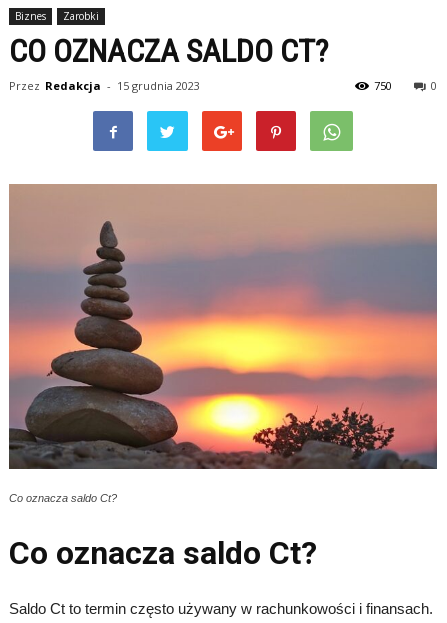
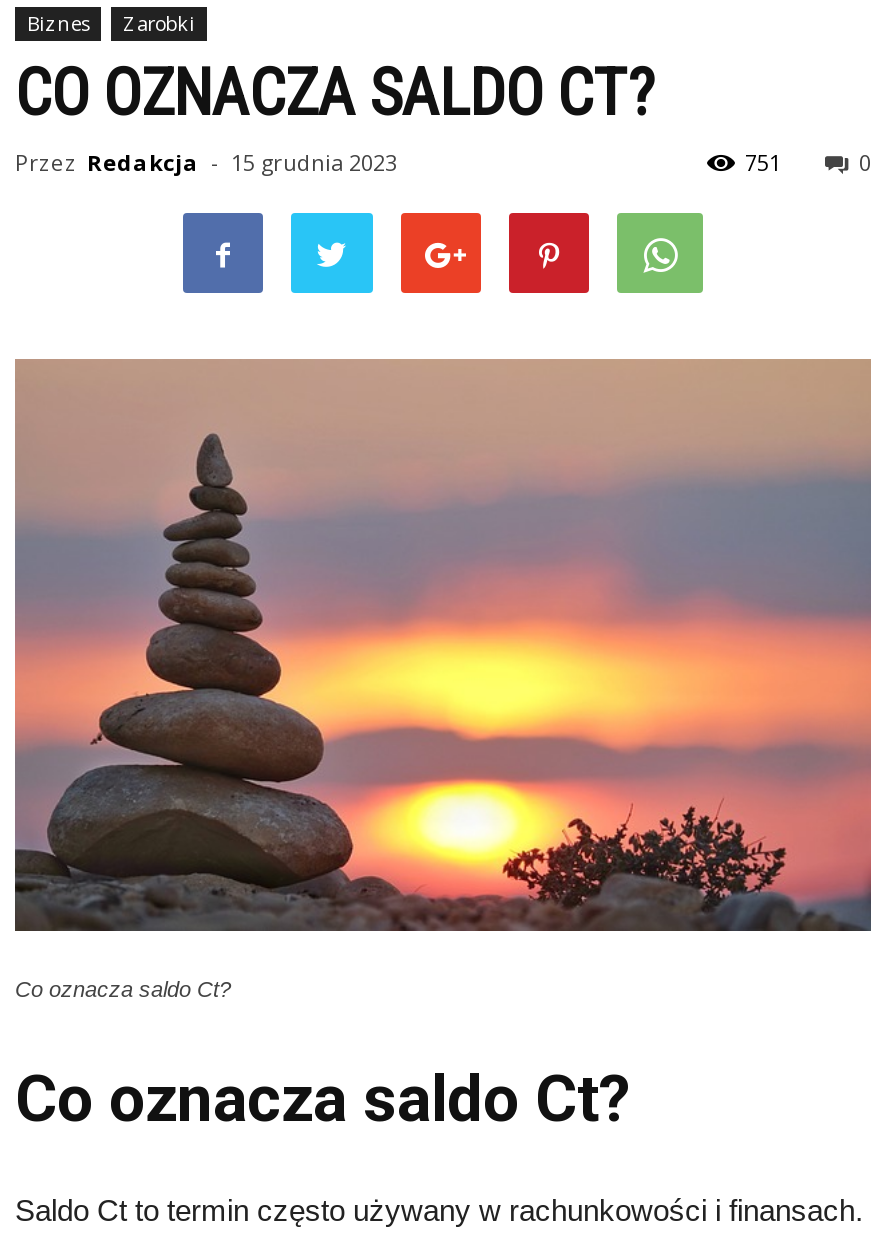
[374,78,392,93] 750 -> [745,147,781,177] 751

